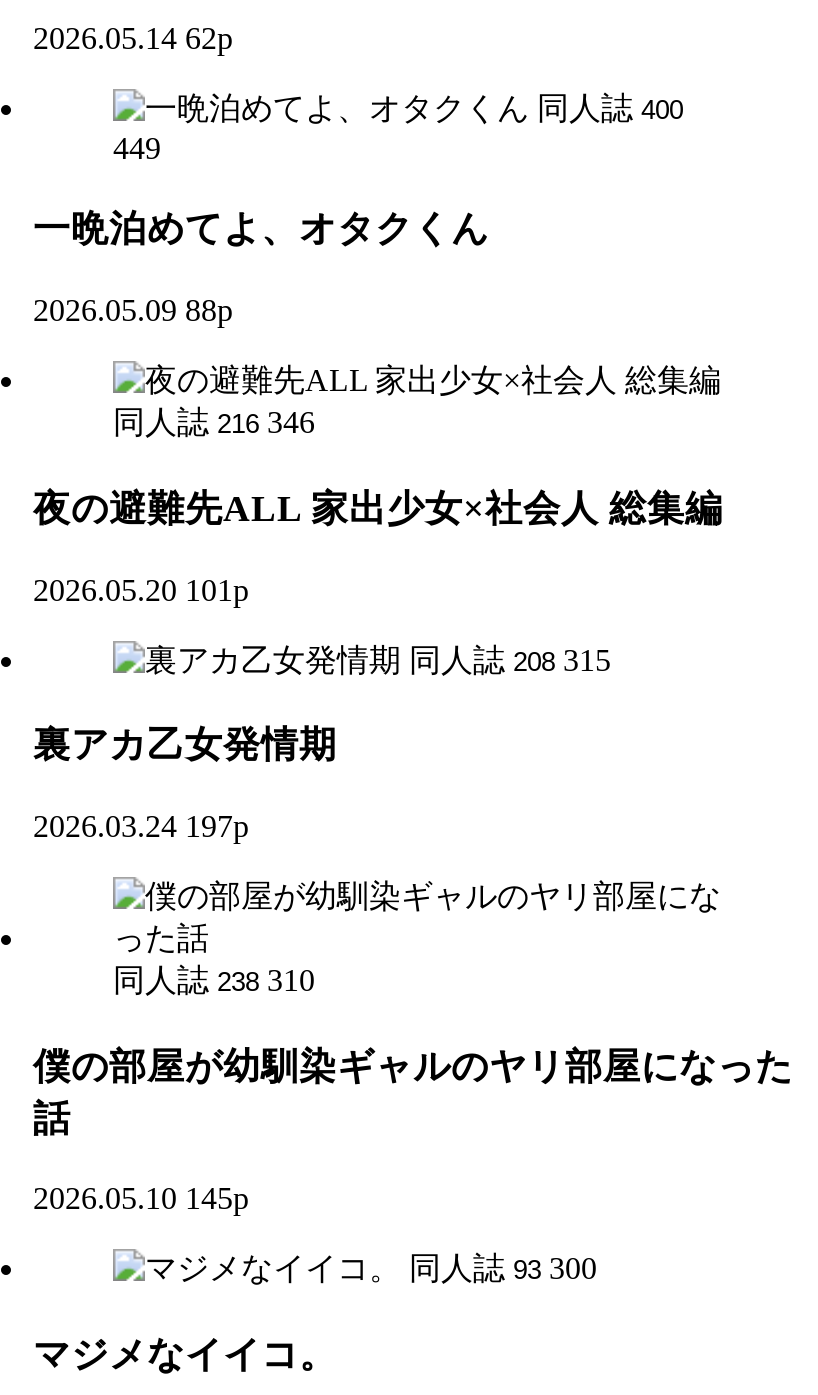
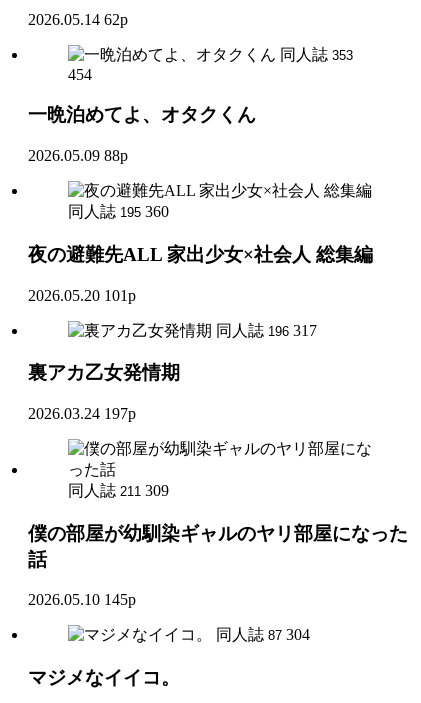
[537,90,683,124] 同人誌 400 -> [280,46,353,63] 同人誌 353
[113,130,161,164] 449 -> [68,66,92,83] 454
[113,405,315,439] 同人誌 216 346 -> [68,203,169,220] 同人誌 195 360
[409,642,611,676] 同人誌 208 315 -> [216,321,317,338] 同人誌 196 317
[113,963,315,997] 同人誌 238 310 -> [68,482,169,499] 同人誌 211 309
[409,1252,597,1286] 同人誌 93 300 -> [216,626,310,643] 同人誌 87 304

